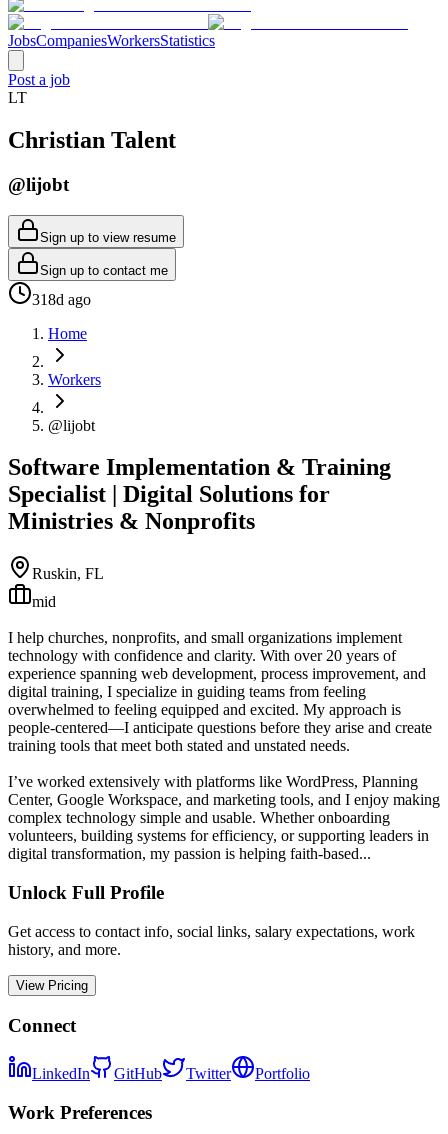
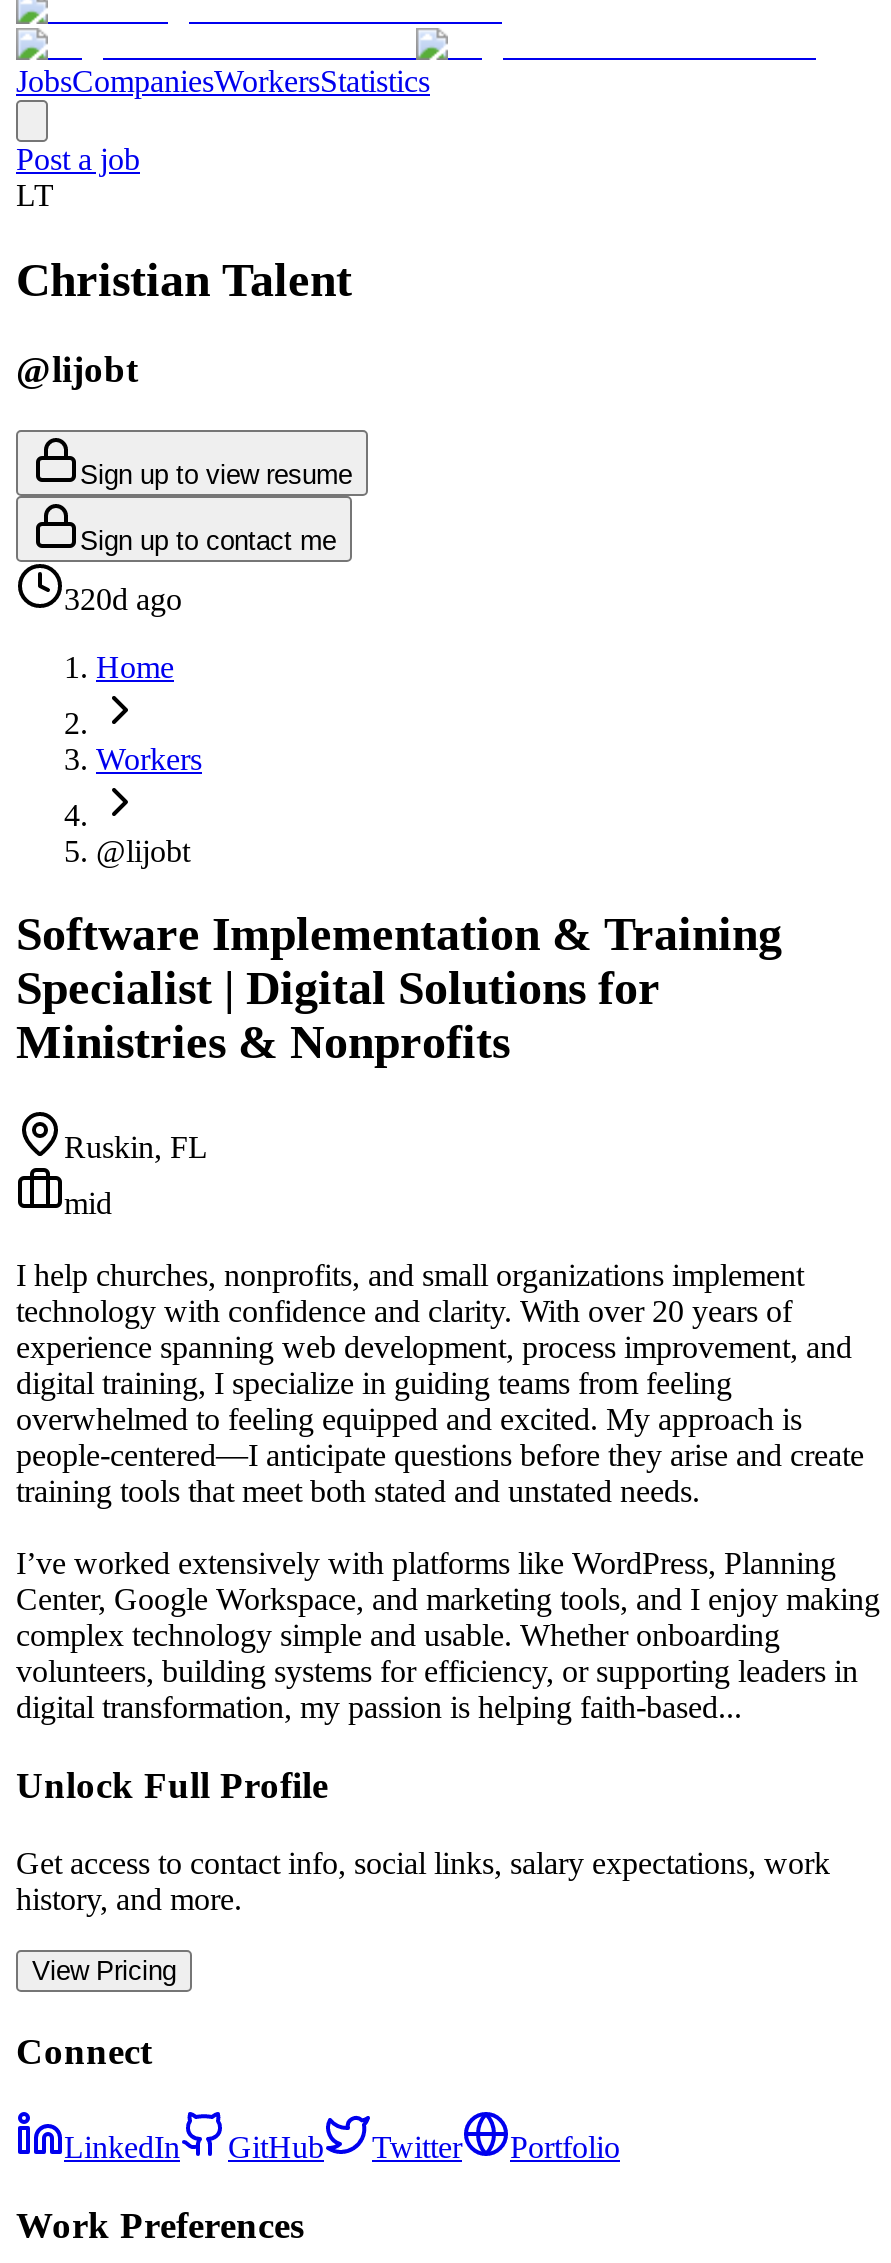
[32,290,91,307] 318d ago -> [64,581,182,615] 320d ago

